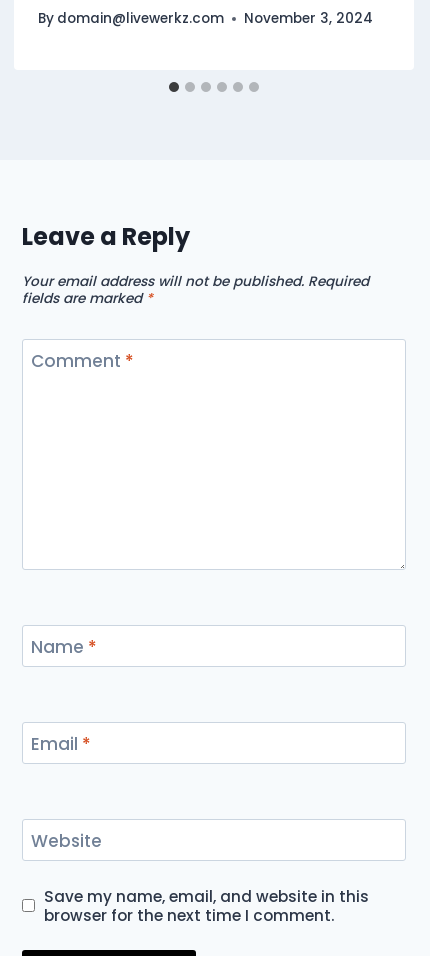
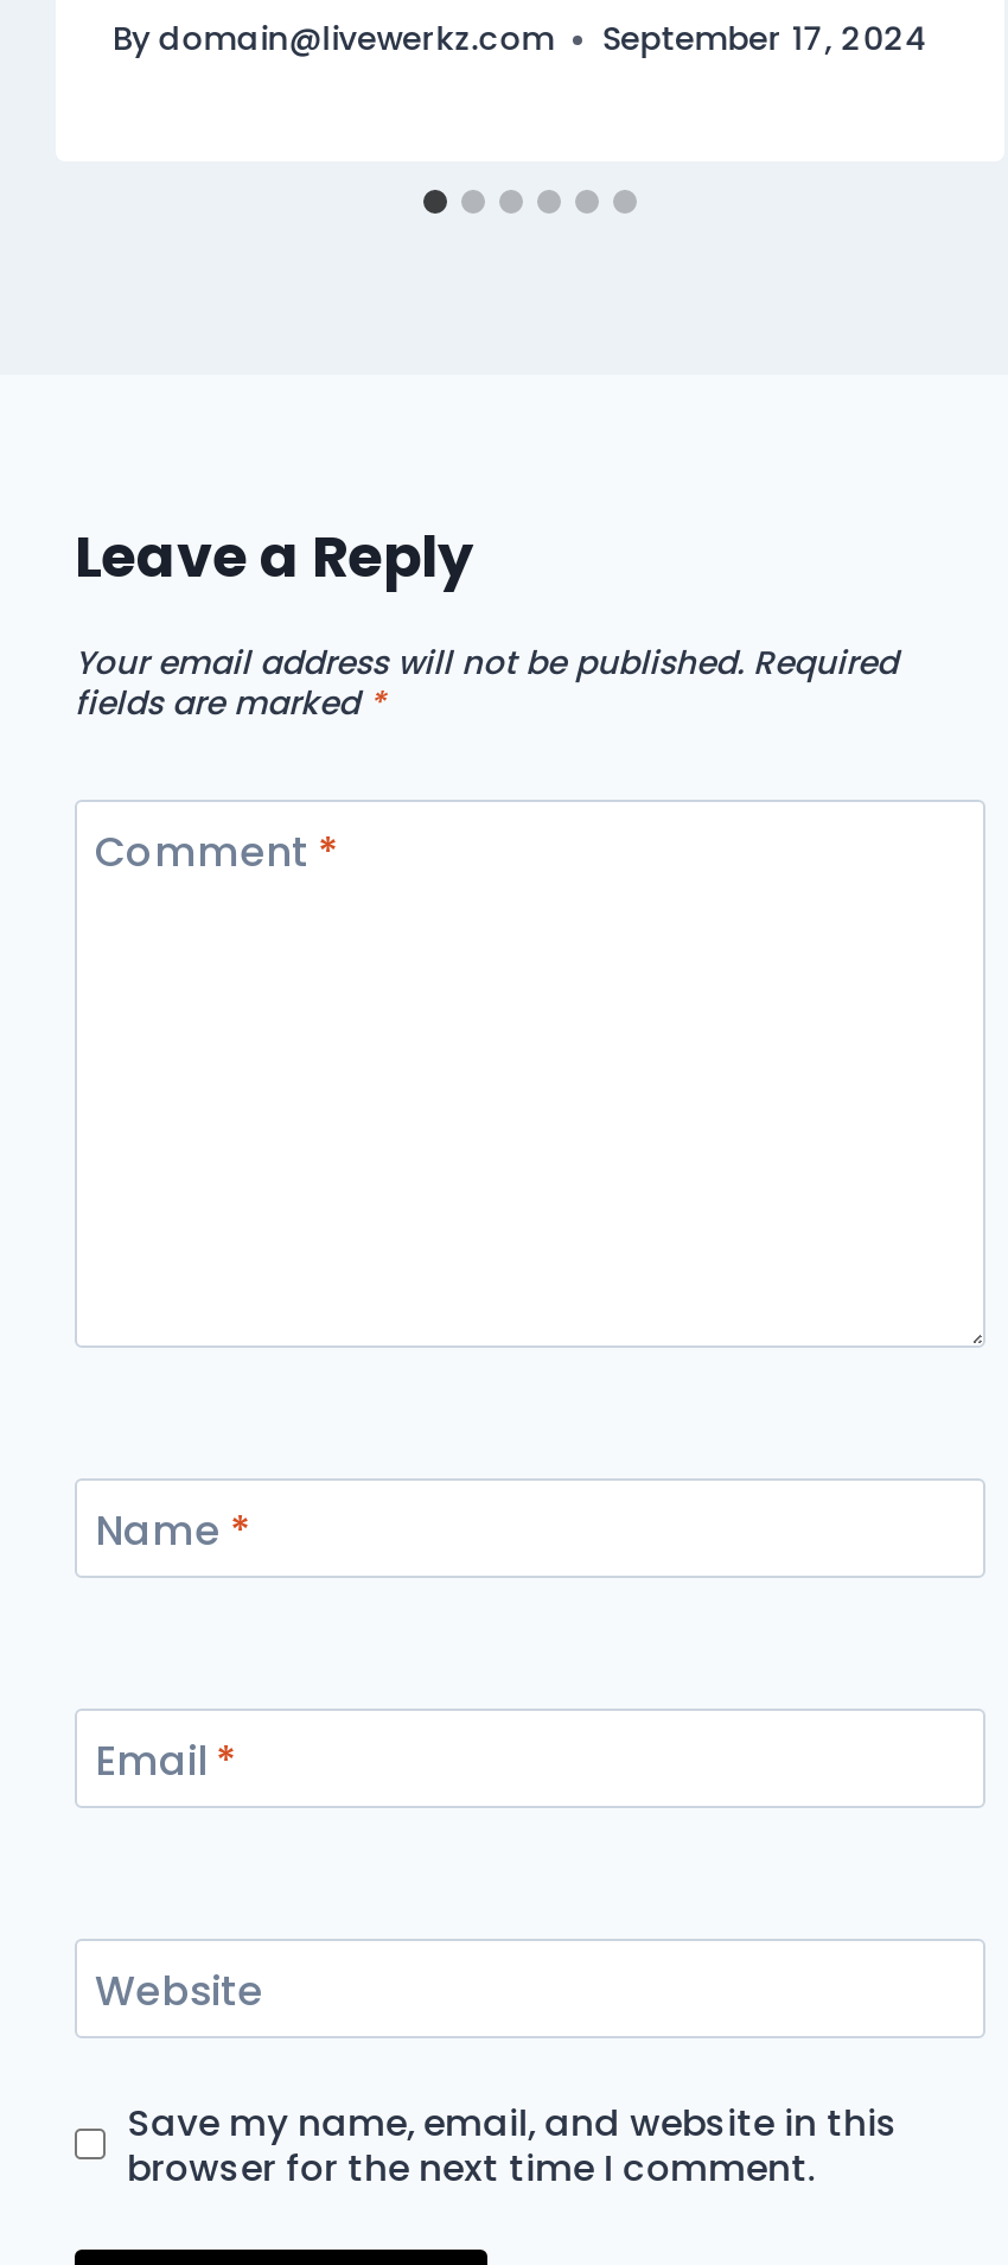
[38,9,373,28] By domain@livewerkz.com November 3, 2024 -> [113,18,929,63] By domain@livewerkz.com September 17, 2024

